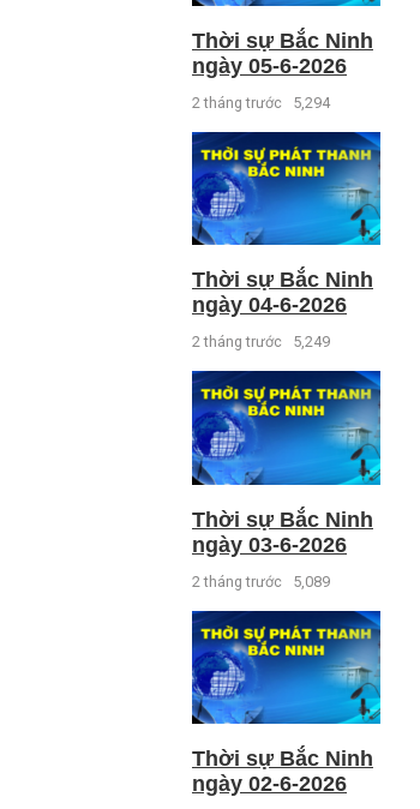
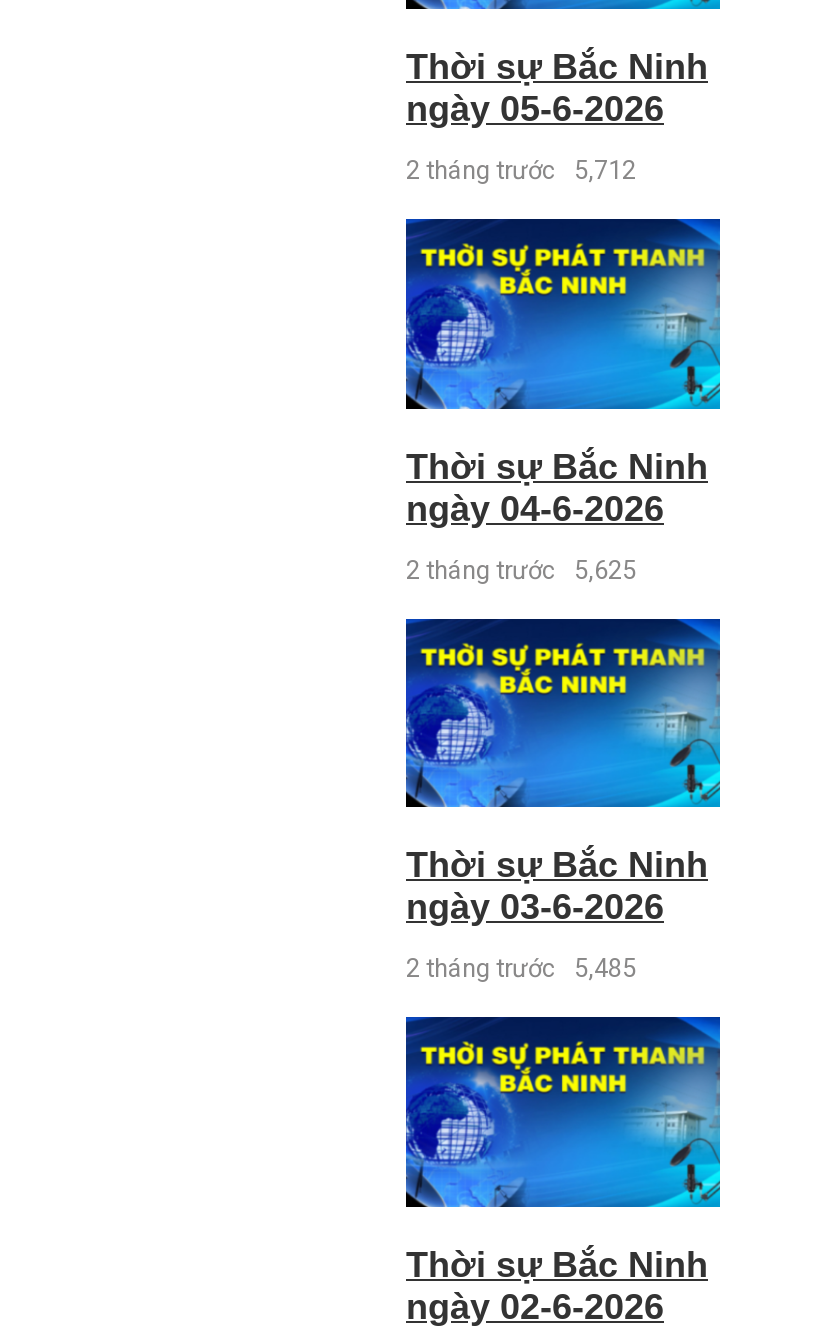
[192,93,330,111] 2 tháng trước 5,294 -> [406,155,636,185] 2 tháng trước 5,712
[192,333,330,351] 2 tháng trước 5,249 -> [406,554,636,584] 2 tháng trước 5,625
[192,572,330,590] 2 tháng trước 5,089 -> [406,954,636,984] 2 tháng trước 5,485

